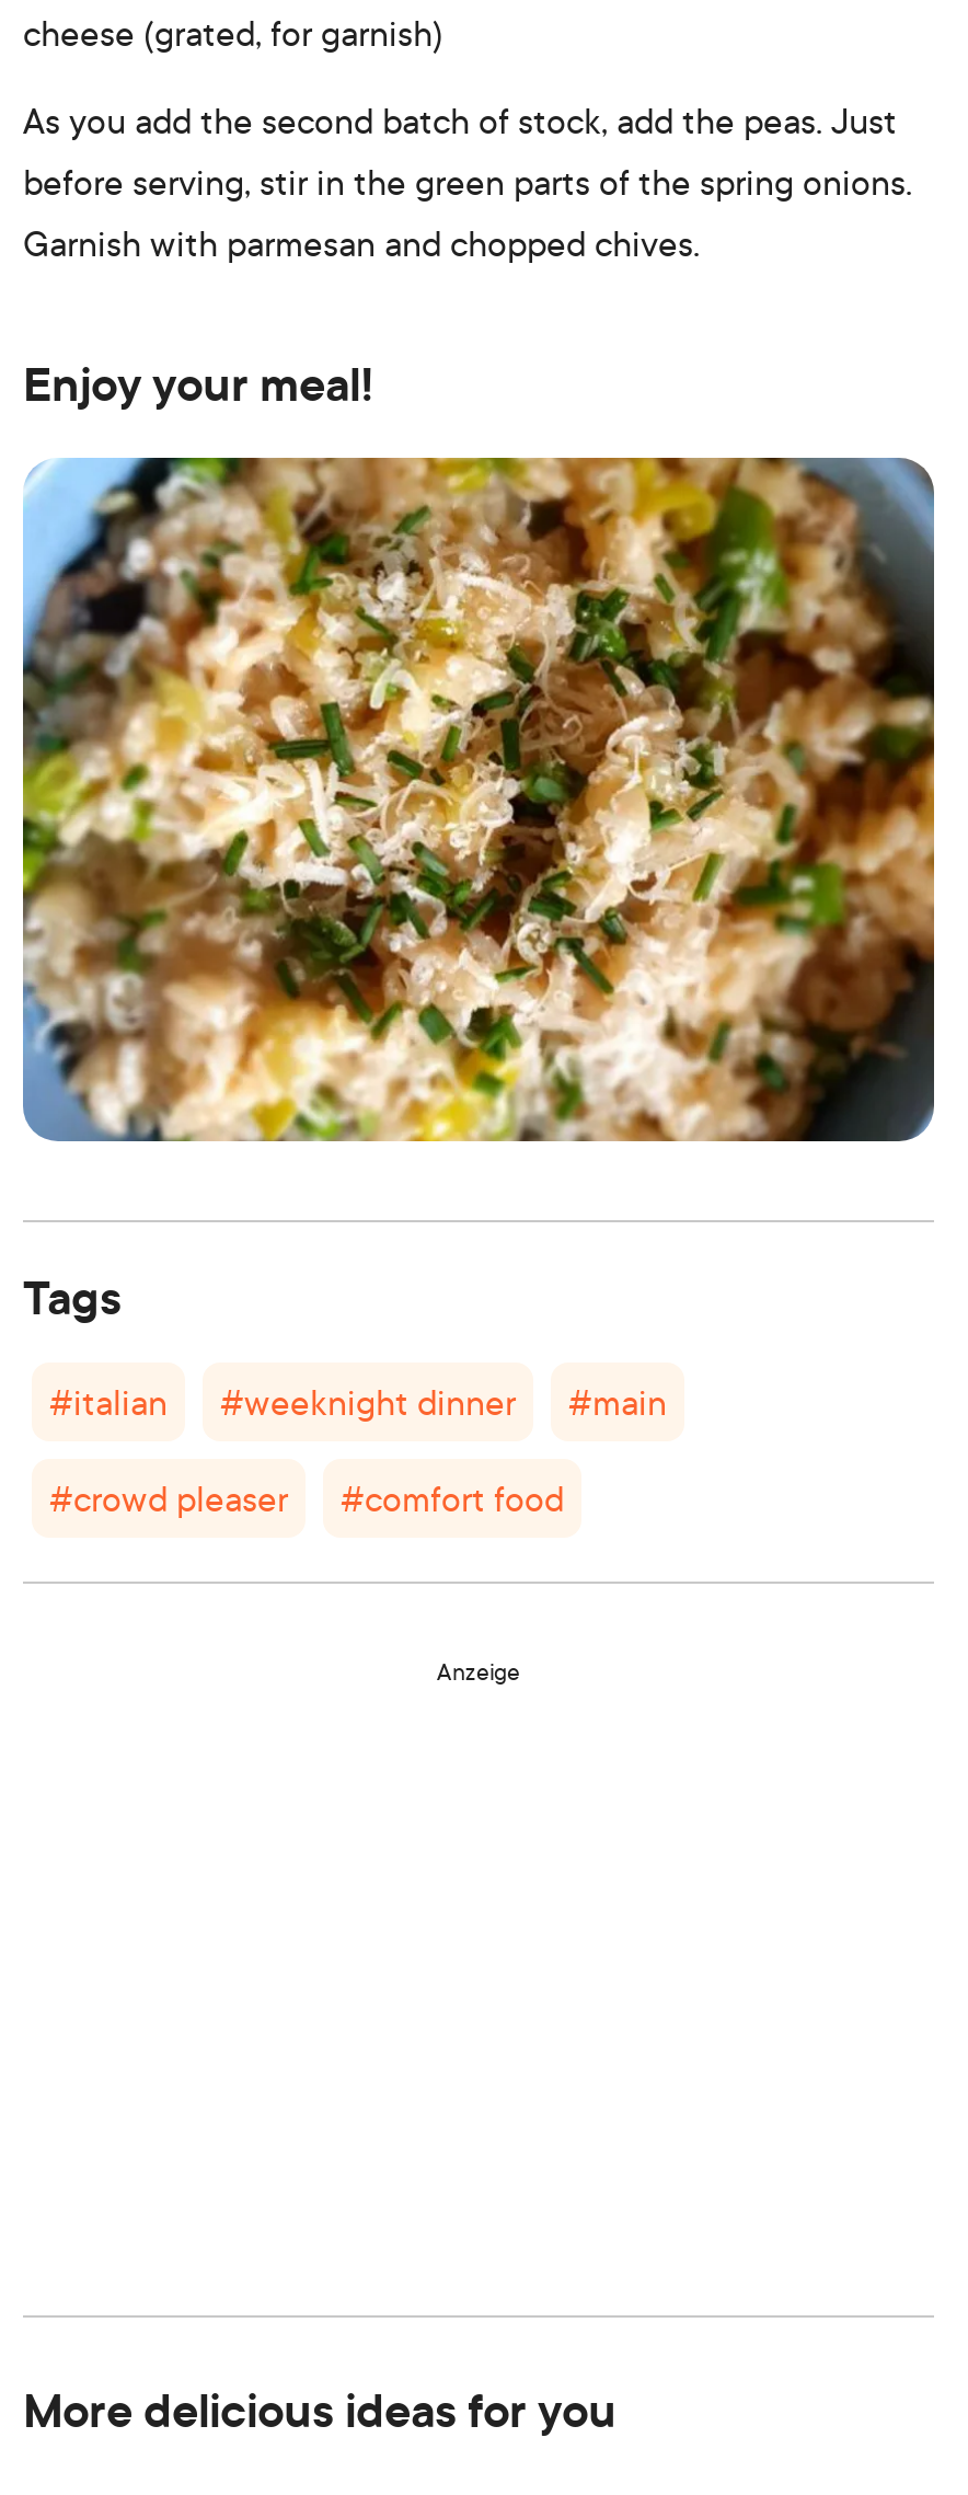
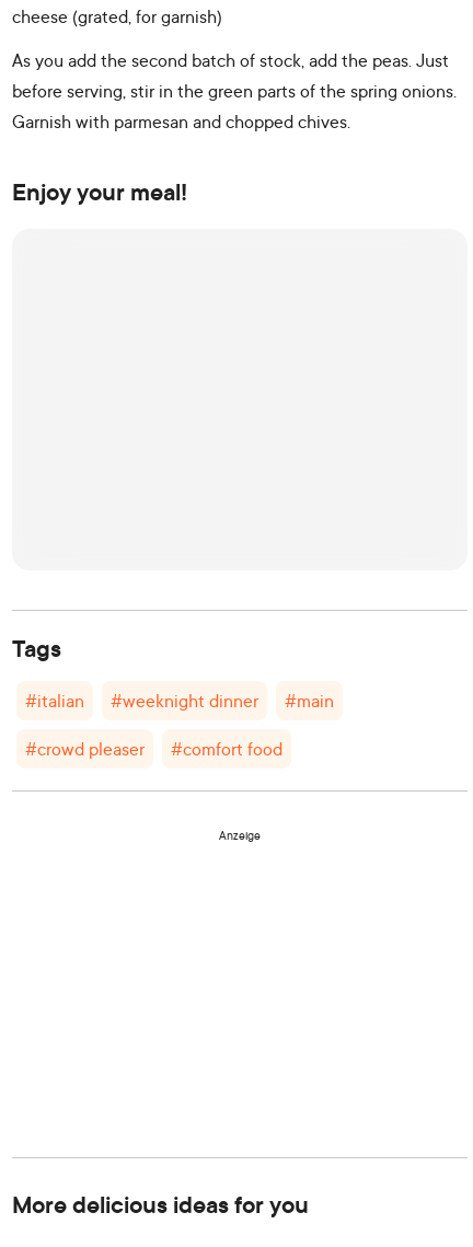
[21,456,936,1143] [image] -> none

